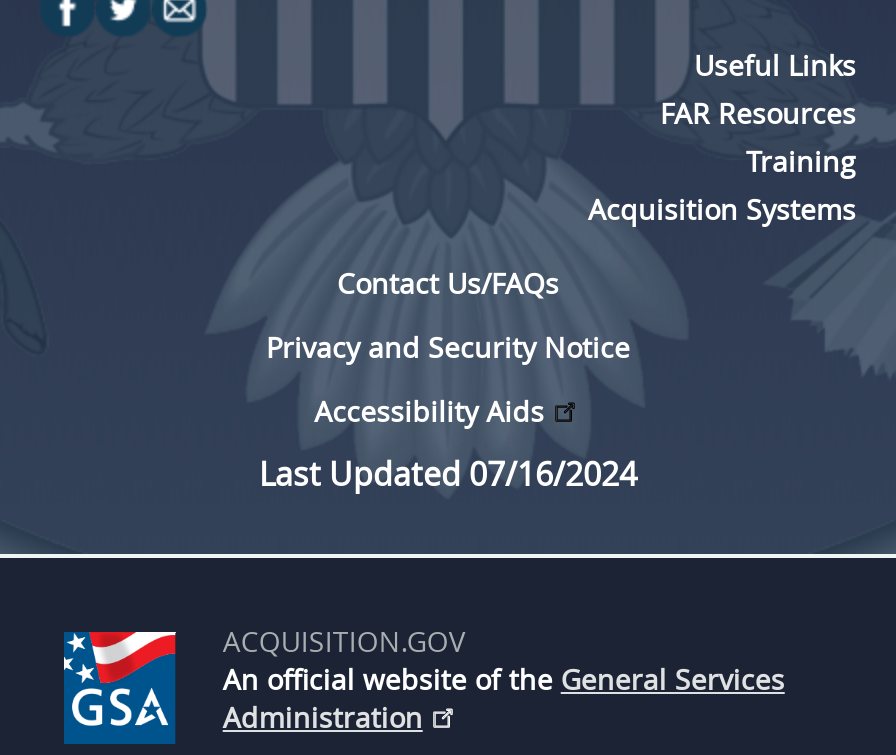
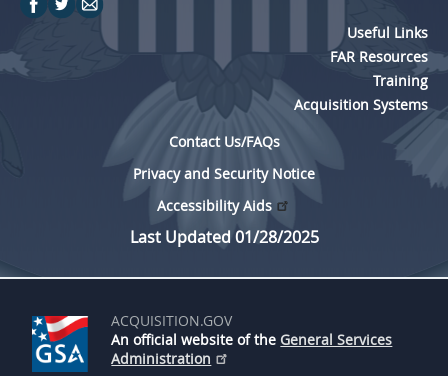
[259,452,637,496] Last Updated 07/16/2024 -> [129,226,318,248] Last Updated 01/28/2025

